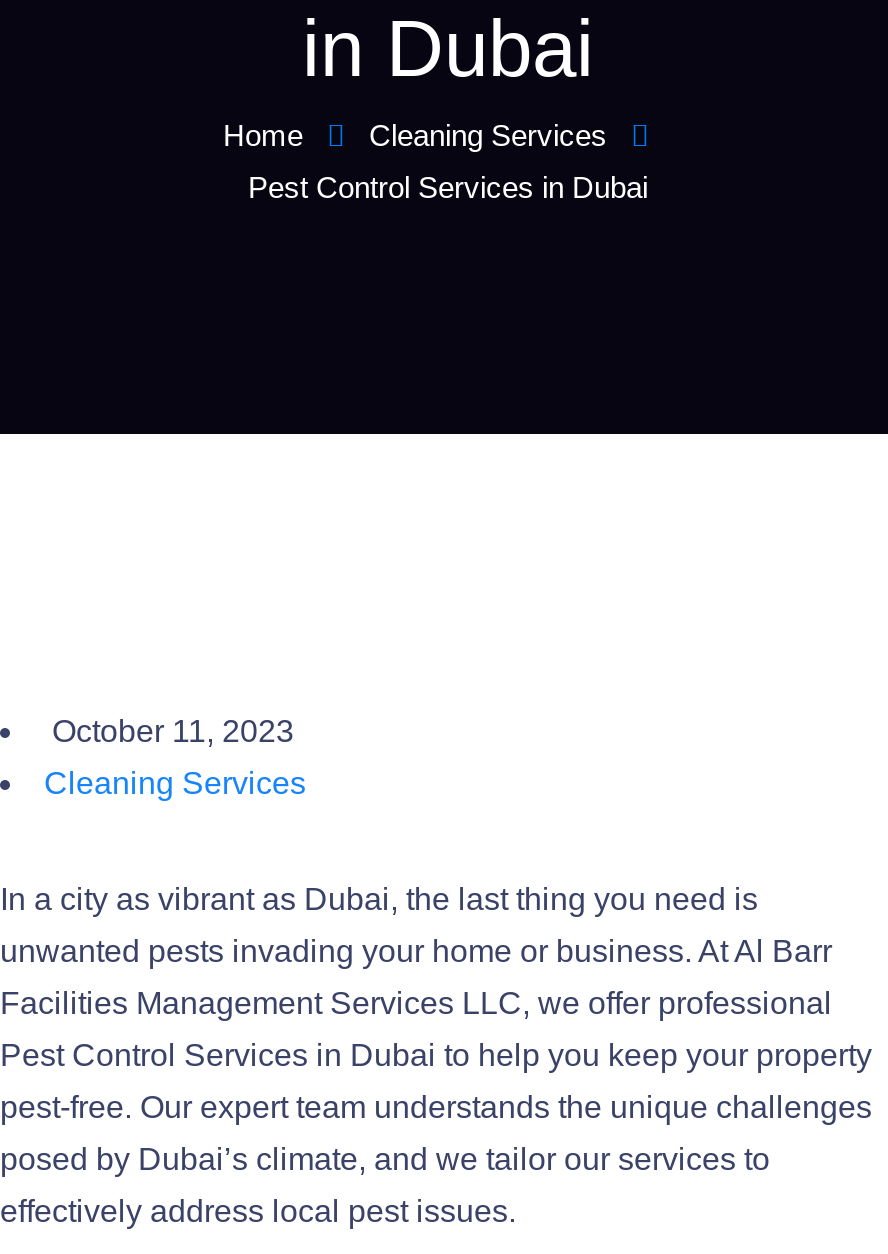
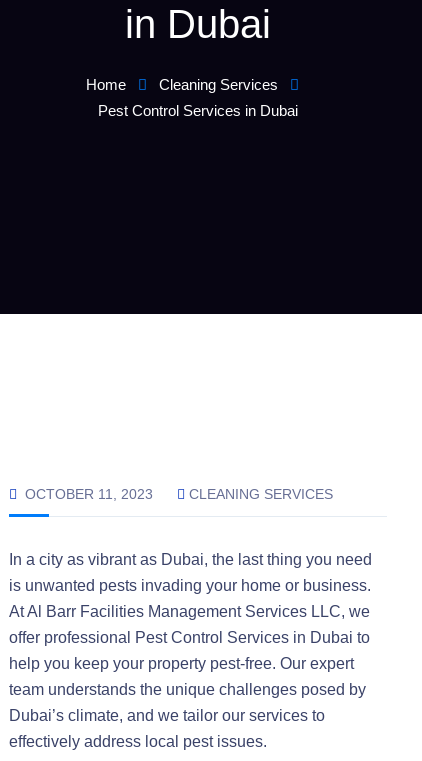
[44,714,294,748] October 11, 2023 -> [21,486,333,502] OCTOBER 11, 2023 | CLEANING SERVICES
[44,766,306,800] Cleaning Services -> [9,551,372,568] In a city as vibrant as Dubai, the last thing you need
[0,882,758,916] In a city as vibrant as Dubai, the last thing you need is -> [9,577,371,594] is unwanted pests invading your home or business.
[0,934,832,968] unwanted pests invading your home or business. At Al Barr -> [9,603,370,620] At Al Barr Facilities Management Services LLC, we
[0,986,832,1020] Facilities Management Services LLC, we offer professional -> [9,629,370,646] offer professional Pest Control Services in Dubai to
[0,1038,872,1072] Pest Control Services in Dubai to help you keep your property -> [9,655,354,672] help you keep your property pest-free. Our expert
[0,1090,872,1124] pest-free. Our expert team understands the unique challenges -> [9,681,366,698] team understands the unique challenges posed by
[0,1142,770,1176] posed by Dubai’s climate, and we tailor our services to -> [9,707,325,724] Dubai’s climate, and we tailor our services to

